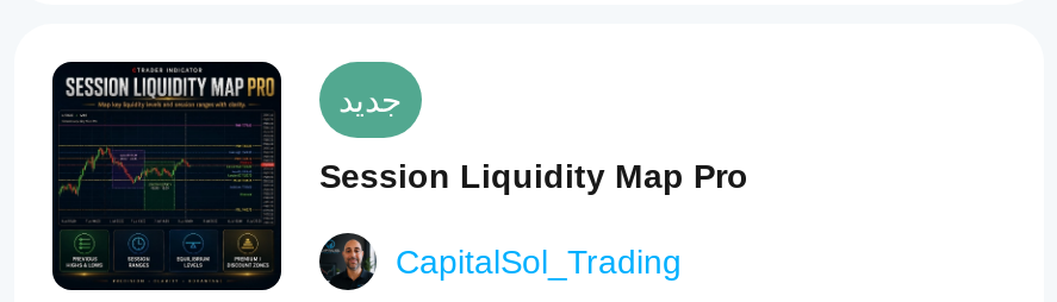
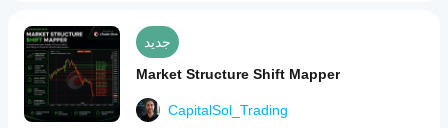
[57,67,748,278] [image] | Session Liquidity Map Pro -> [26,28,340,116] [image] | Market Structure Shift Mapper

